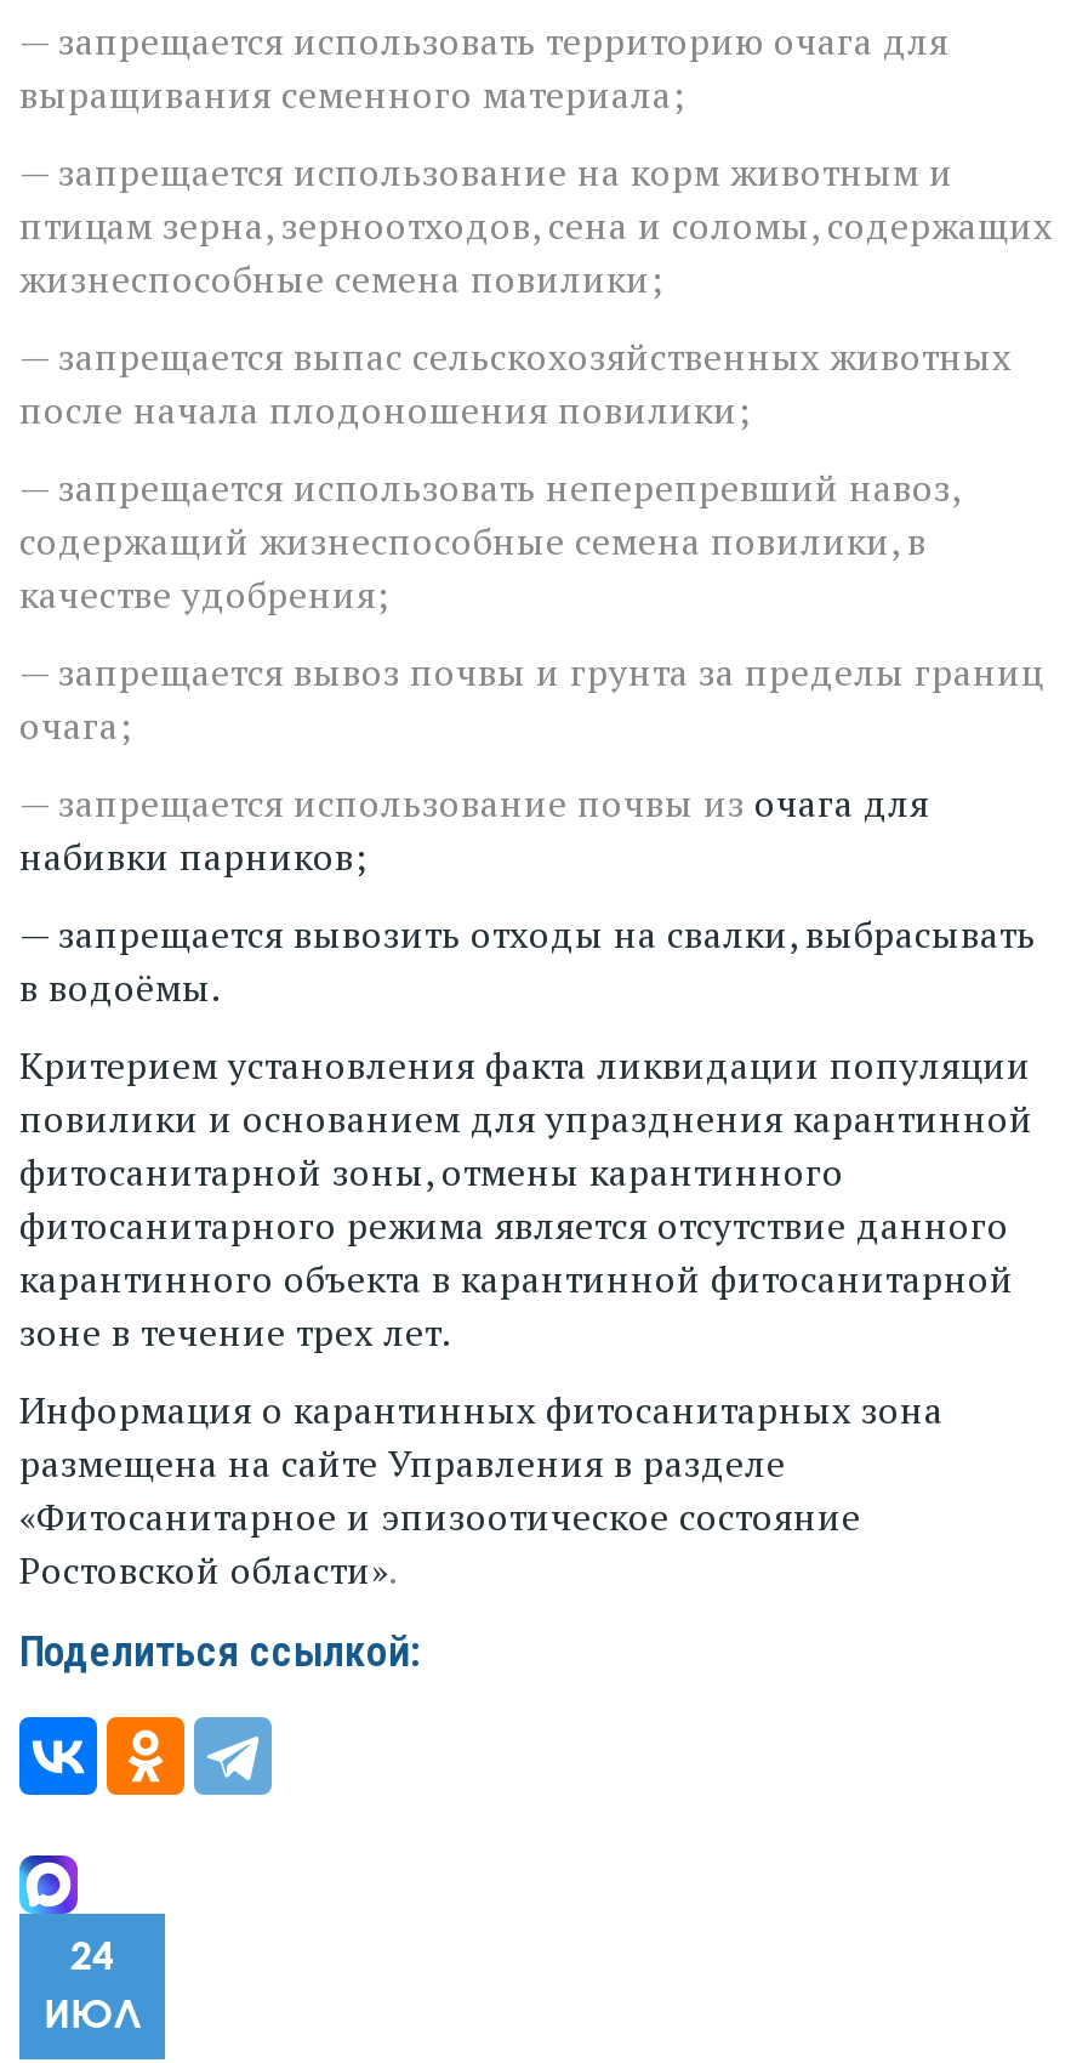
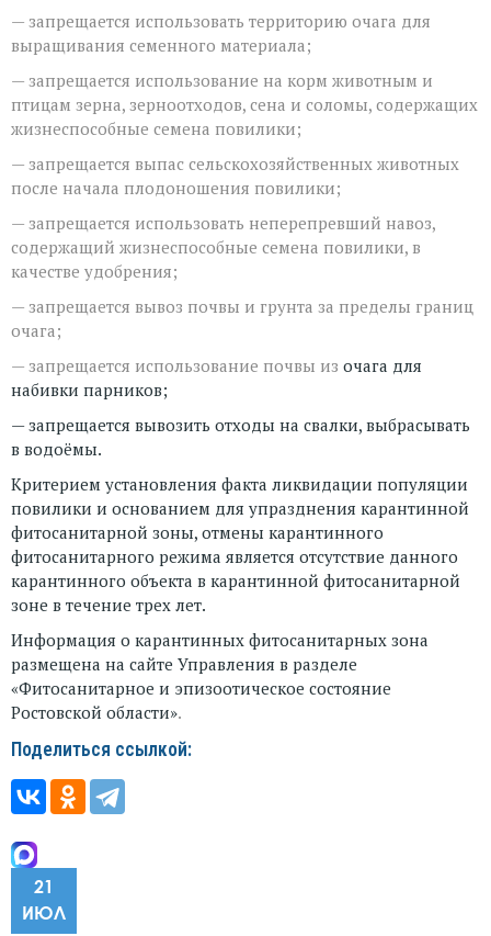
[70,1931,114,1980] 24 -> [34,876,54,898] 21

